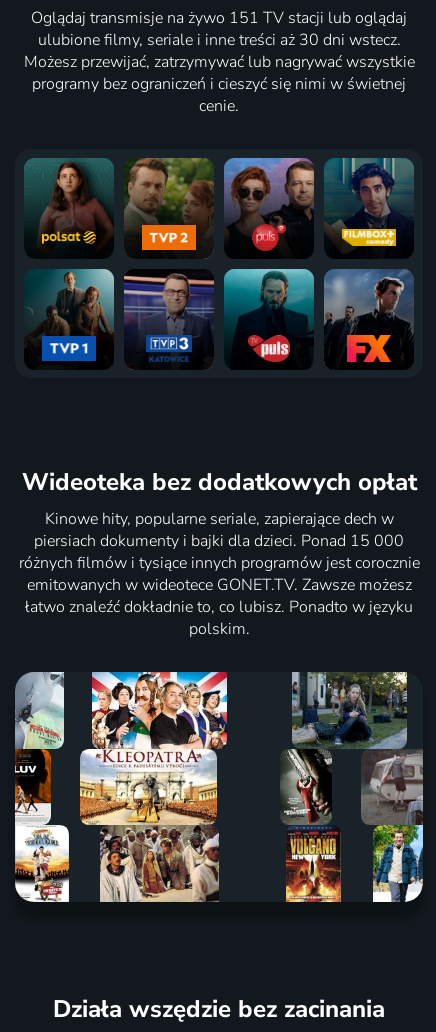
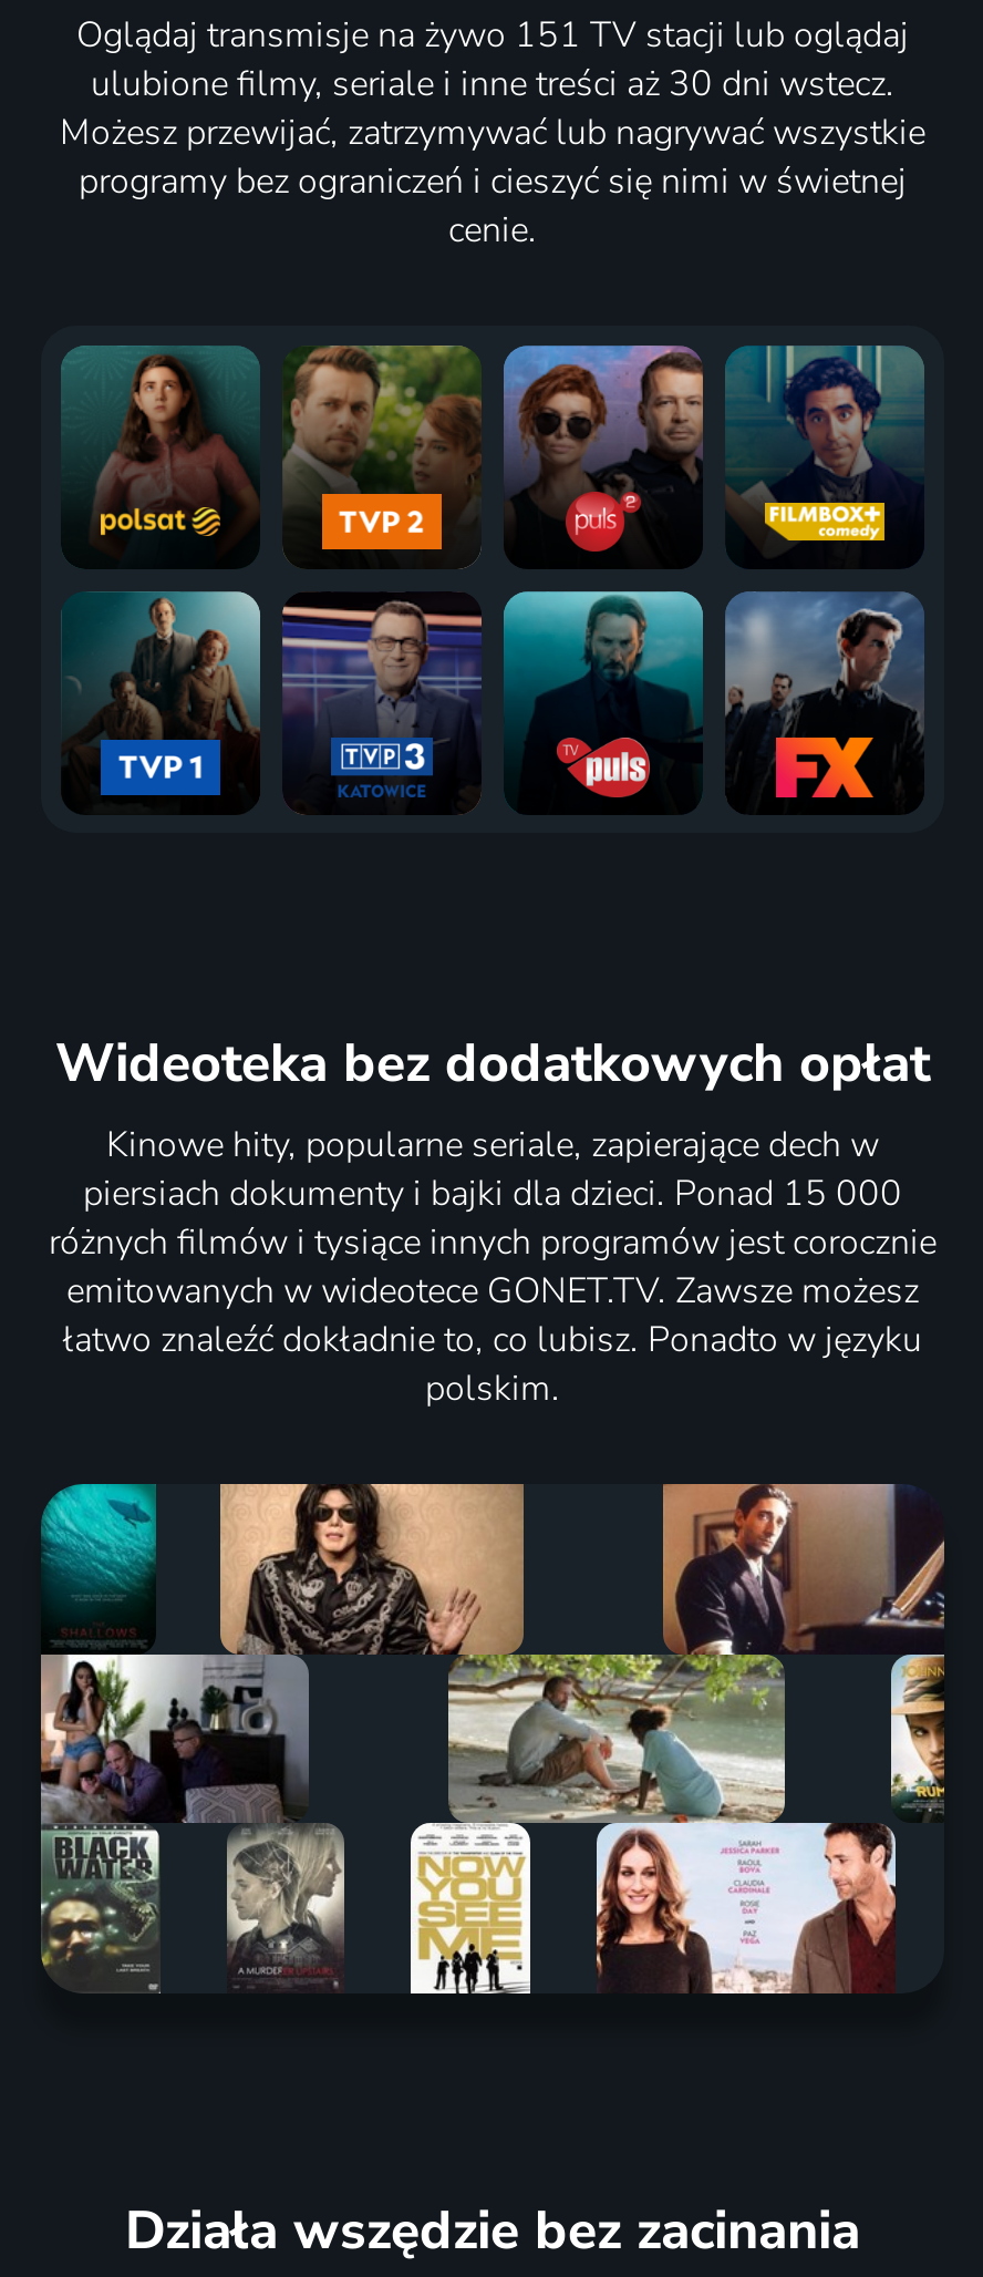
[14,671,424,903] [image] -> [39,1482,946,1996] [image]

